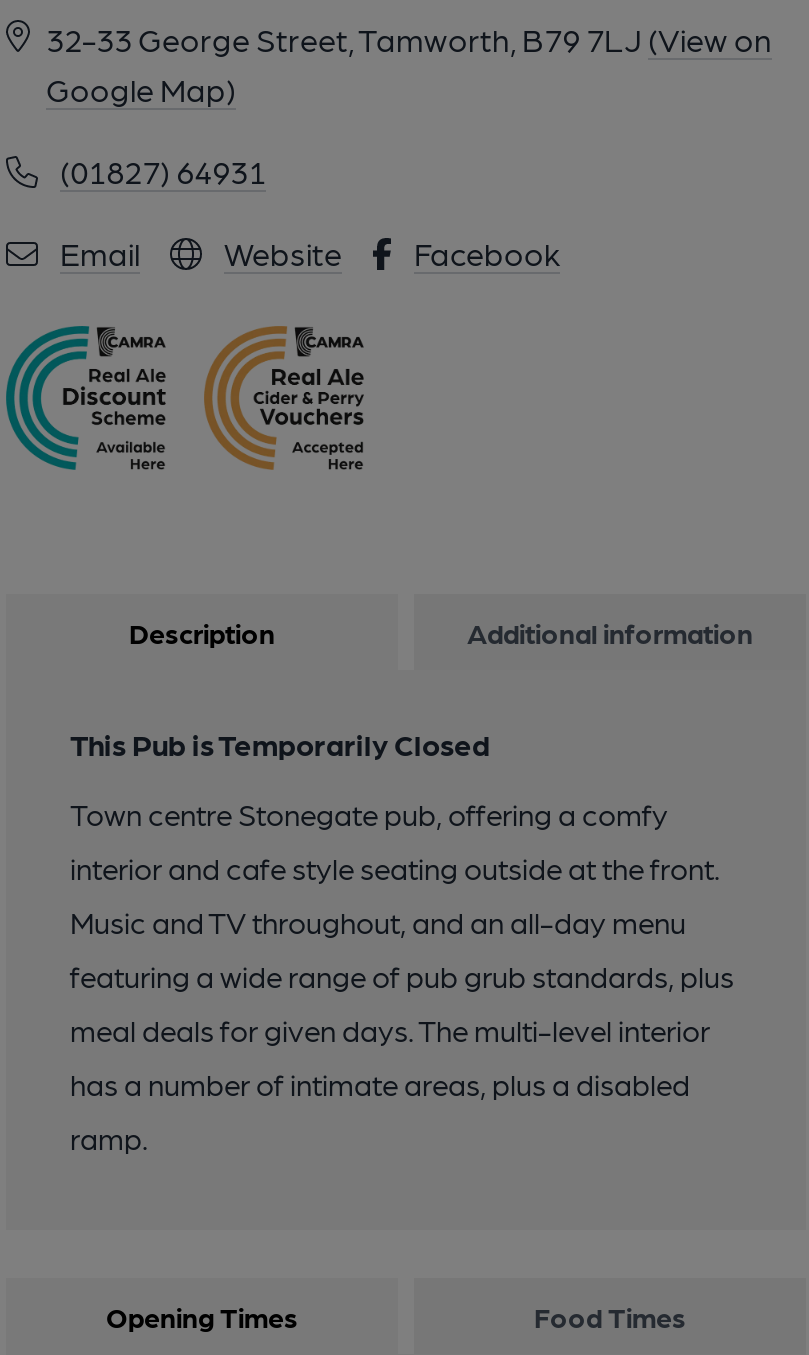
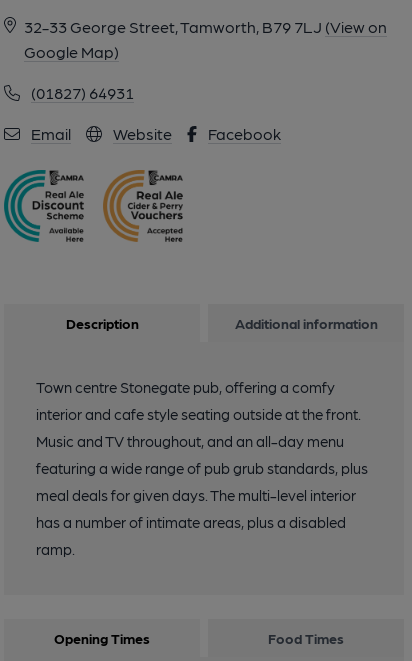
[70,726,490,762] This Pub is Temporarily Closed -> none

